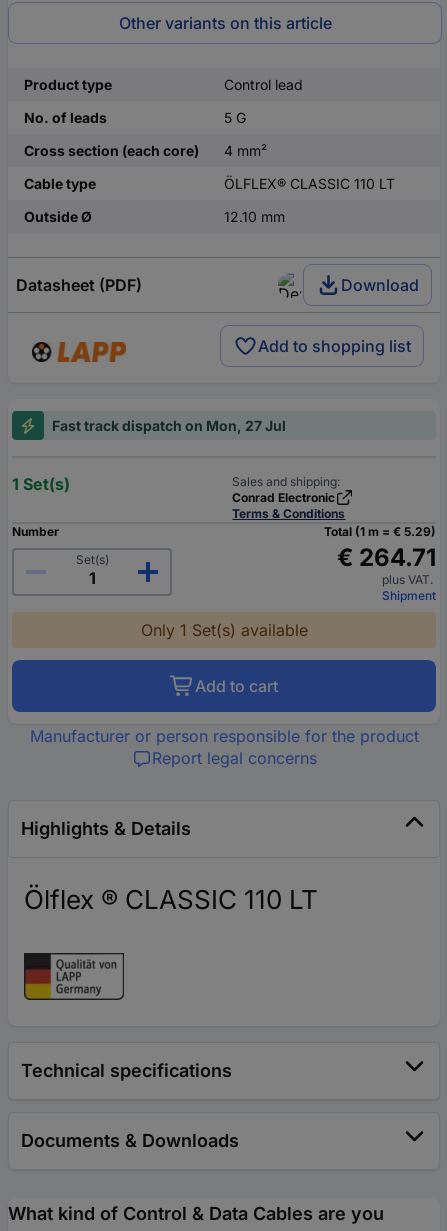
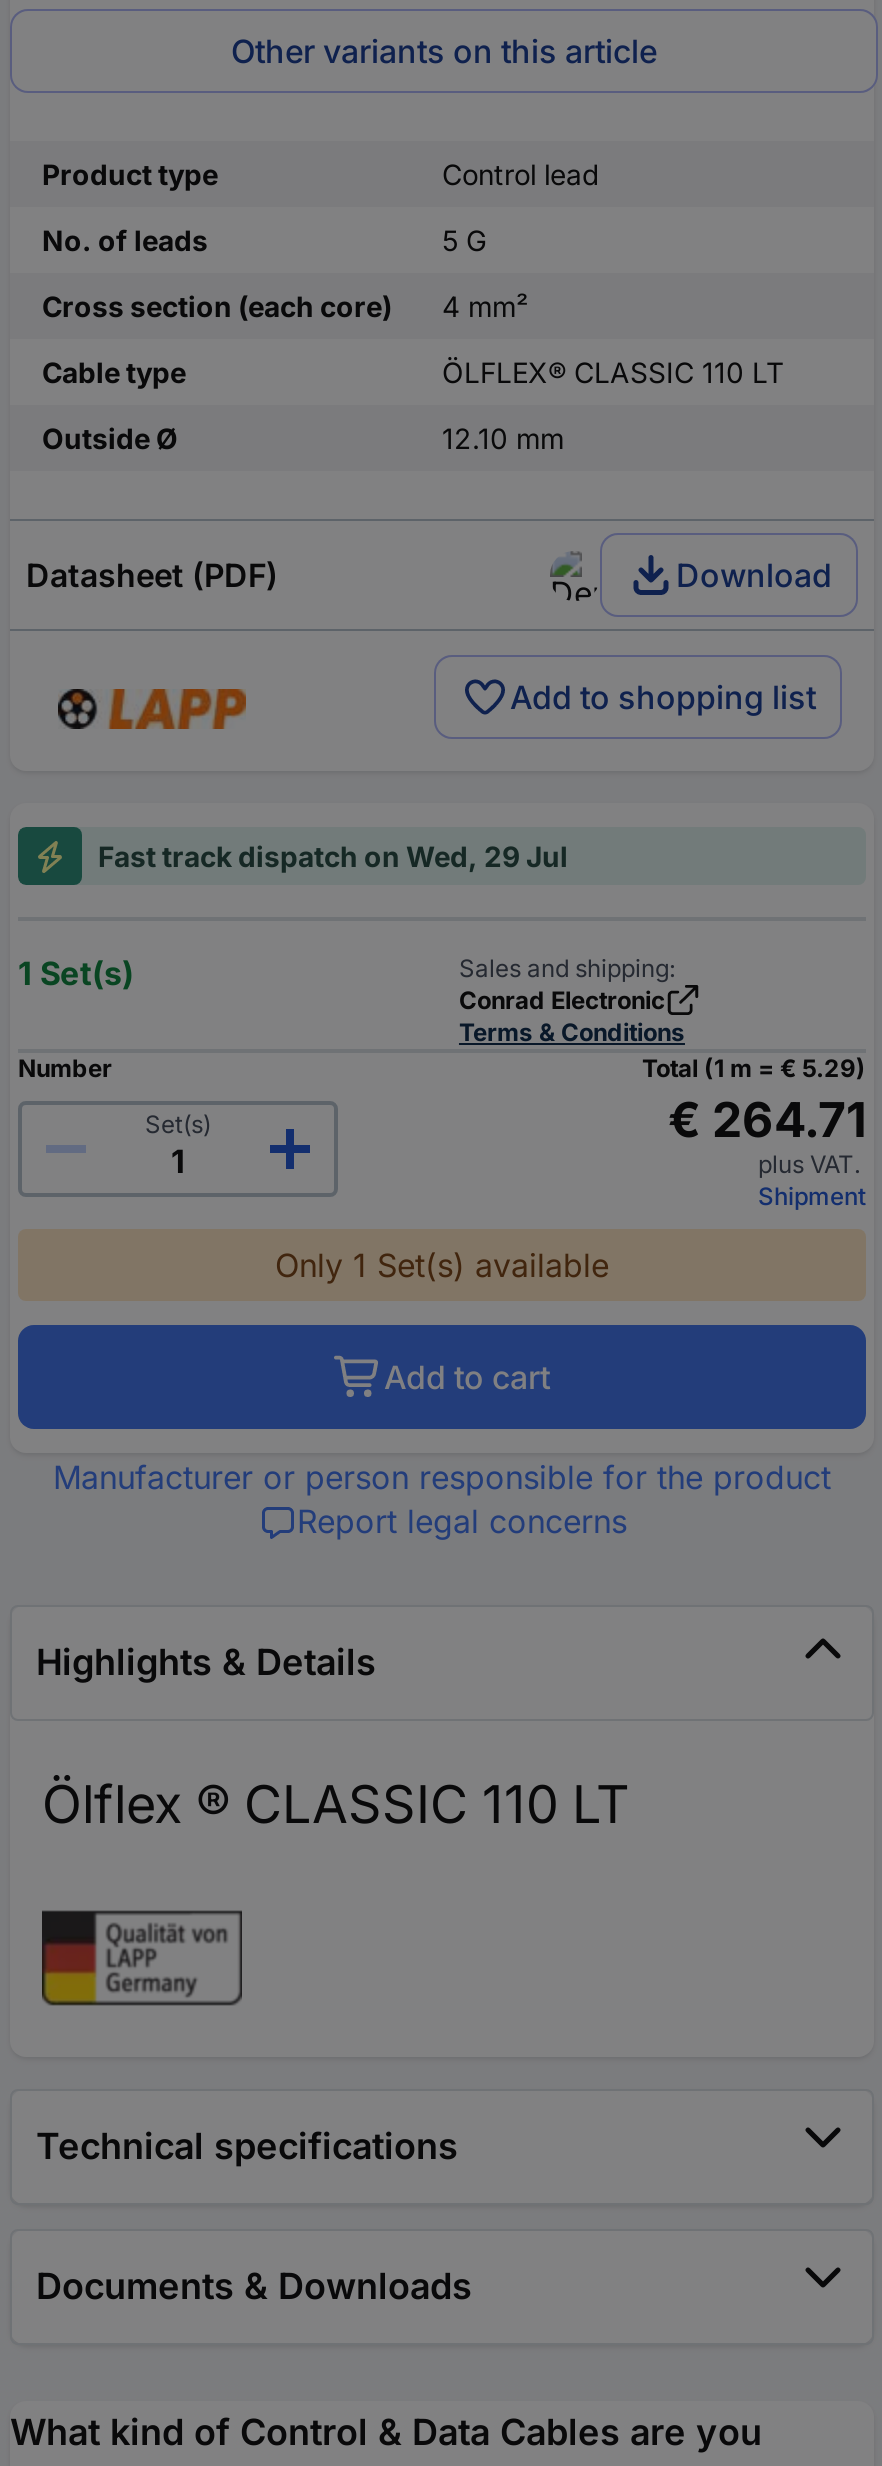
[52,417,286,434] Fast track dispatch on Mon, 27 Jul -> [98,839,568,873] Fast track dispatch on Wed, 29 Jul

